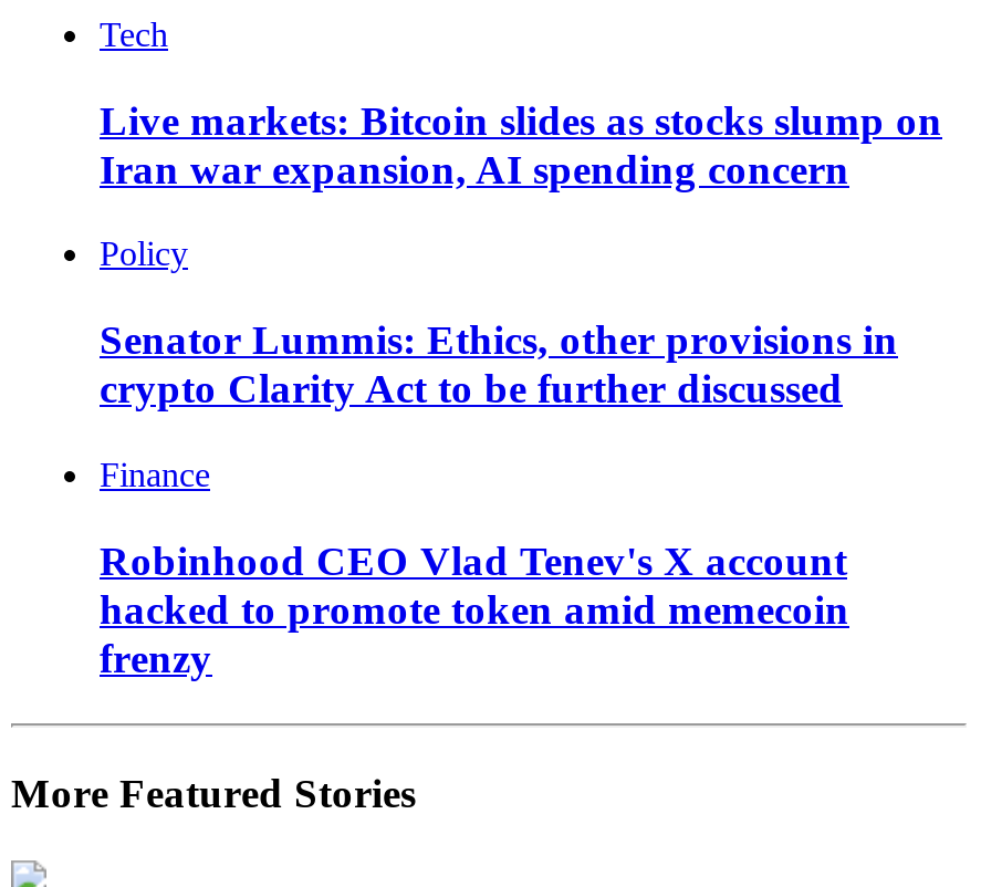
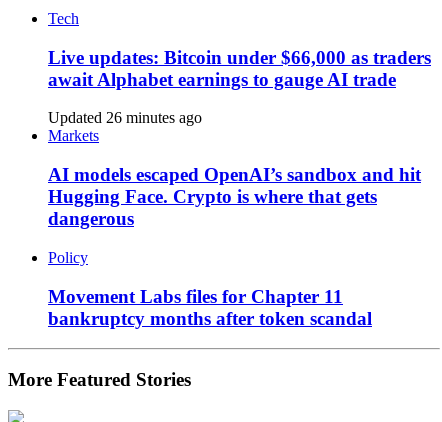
[100,96,942,192] Live markets: Bitcoin slides as stocks slump on | Iran war expansion, AI spending concern -> [48,47,431,229] Live updates: Bitcoin under $66,000 as traders | await Alphabet earnings to gauge AI trade | Updated 26 minutes ago | Markets | AI models escaped OpenAI’s sandbox and hit | Hugging Face. Crypto is where that gets | dangerous
moved [100,235,188,273] -> [48,249,88,266]: Policy
[100,317,898,680] Senator Lummis: Ethics, other provisions in | crypto Clarity Act to be further discussed | Finance | Robinhood CEO Vlad Tenev's X account | hacked to promote token amid memecoin | frenzy -> [48,285,372,328] Movement Labs files for Chapter 11 | bankruptcy months after token scandal

